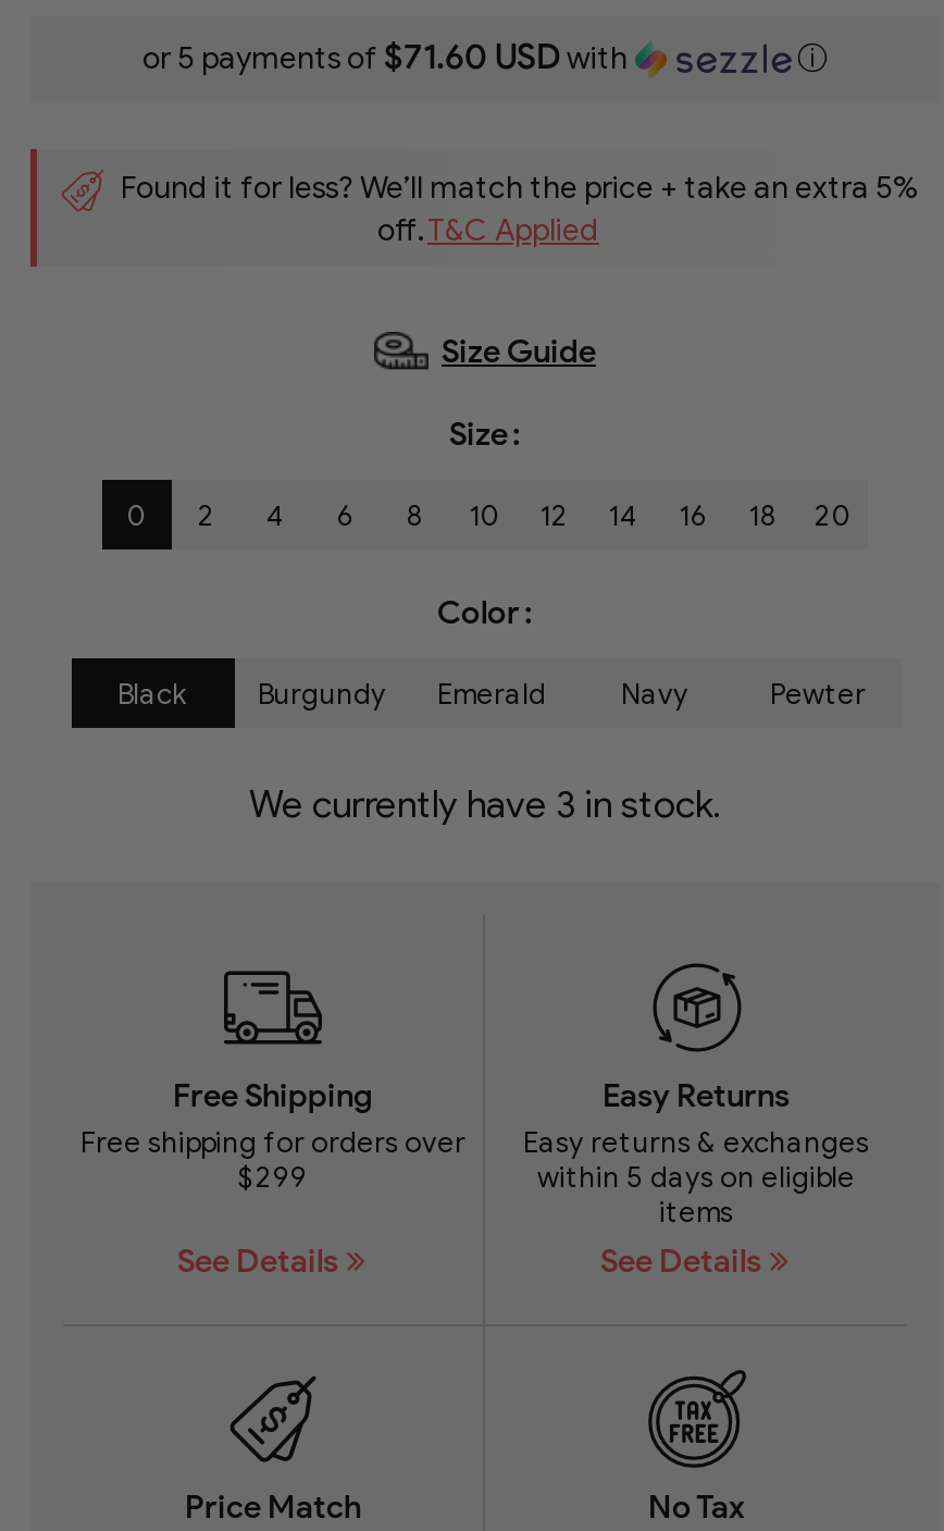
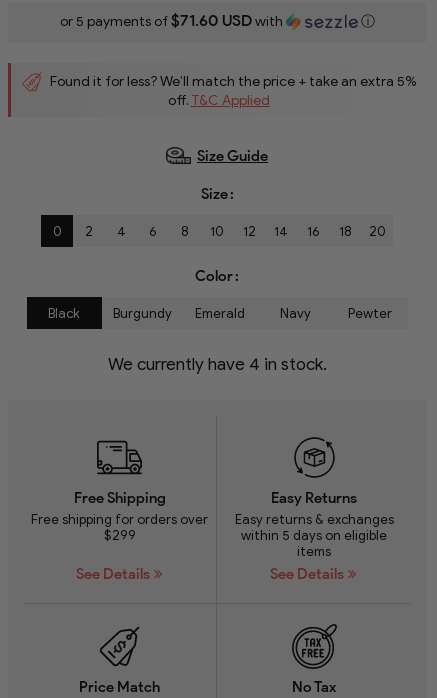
[249,782,721,828] We currently have 3 in stock. -> [107,354,326,375] We currently have 4 in stock.

